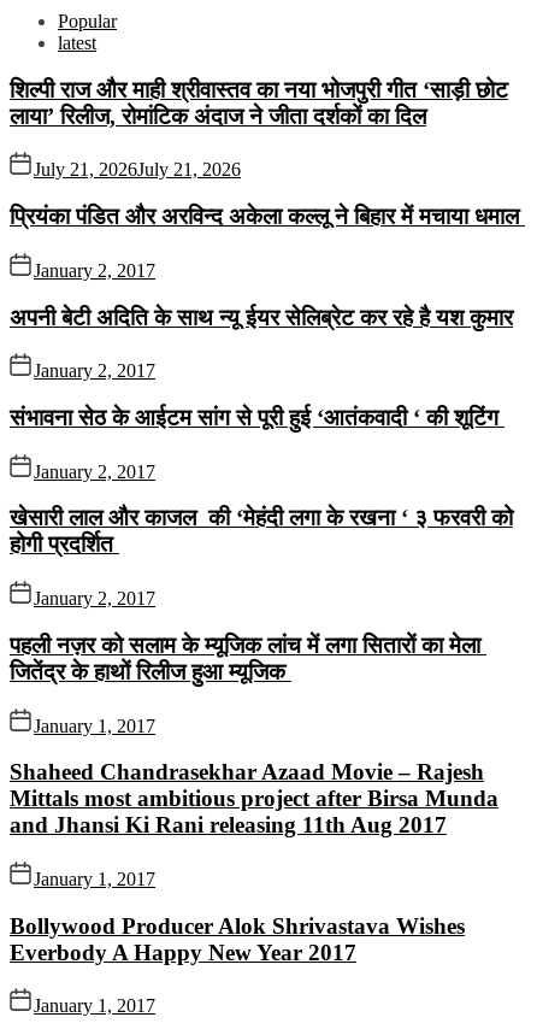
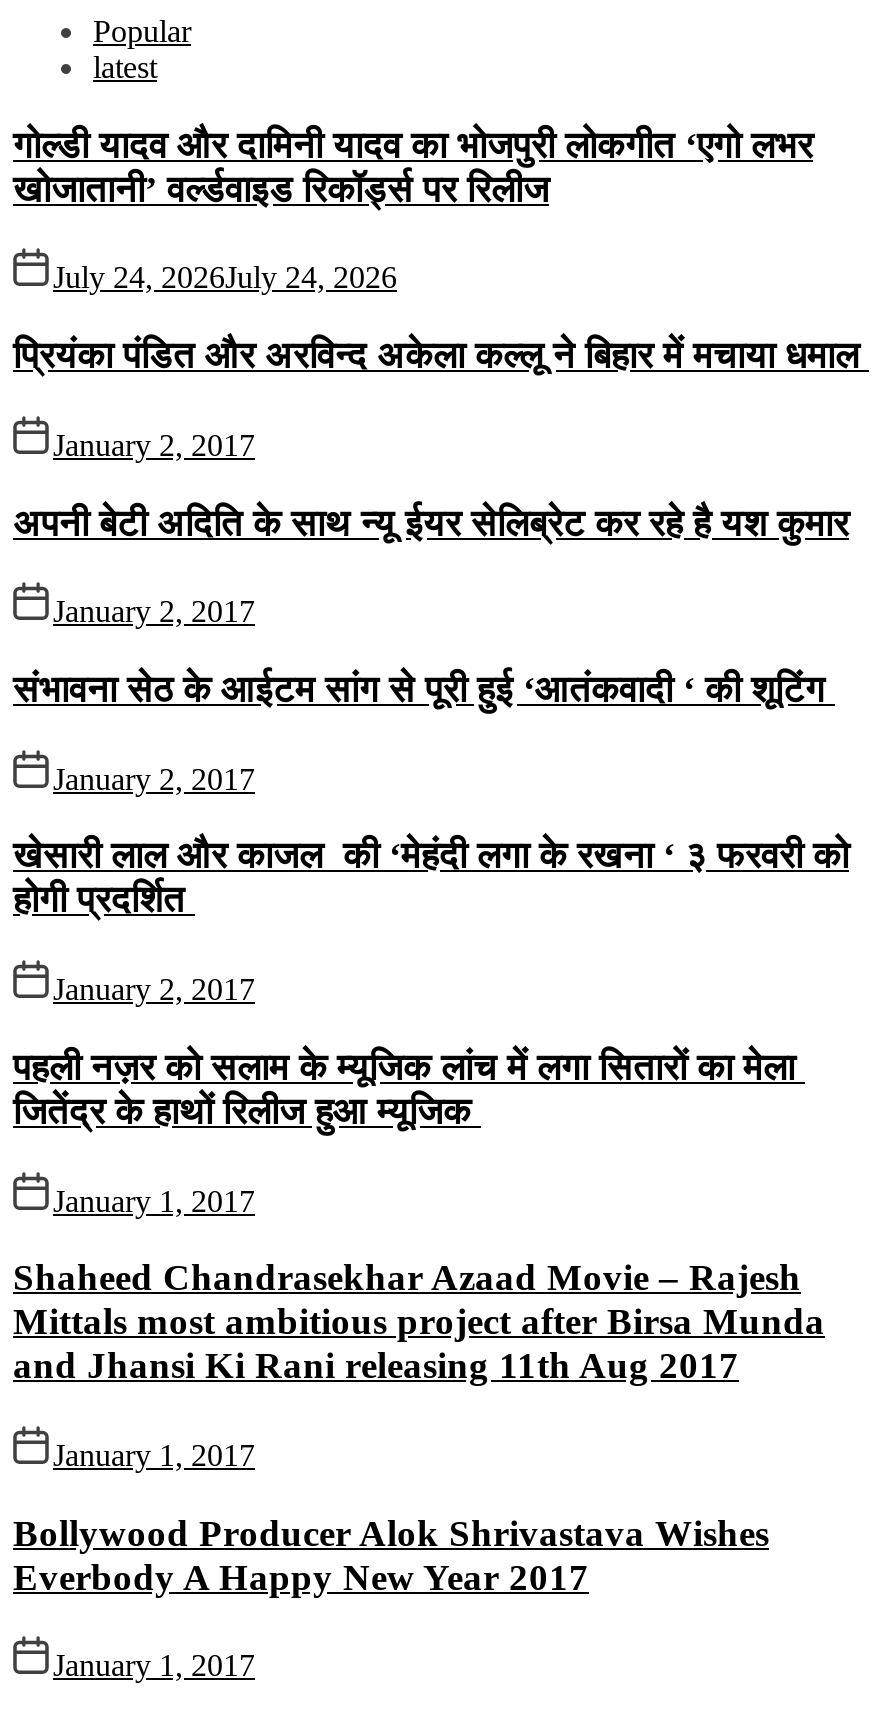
[10,77,508,129] शिल्पी राज और माही श्रीवास्तव का नया भोजपुरी गीत ‘साड़ी छोट | लाया’ रिलीज, रोमांटिक अंदाज ने जीता दर्शकों का दिल -> [13,123,813,209] गोल्डी यादव और दामिनी यादव का भोजपुरी लोकगीत ‘एगो लभर | खोजातानी’ वर्ल्डवाइड रिकॉर्ड्स पर रिलीज
[34,160,241,180] July 21, 2026July 21, 2026 -> [53,261,397,295] July 24, 2026July 24, 2026

